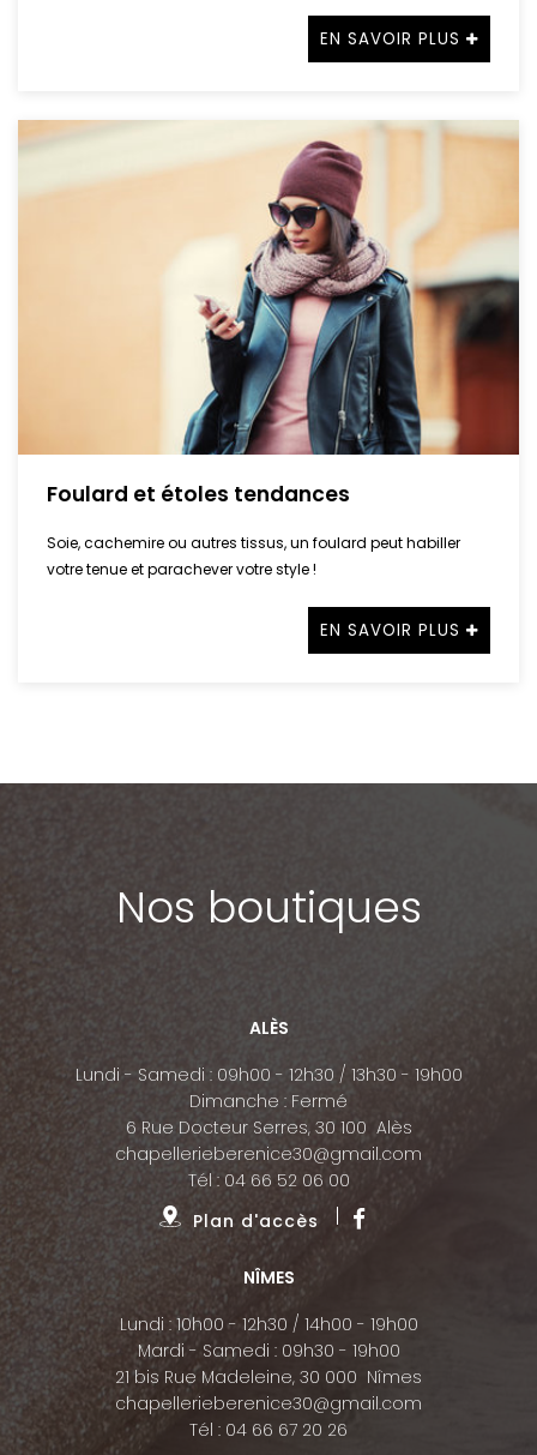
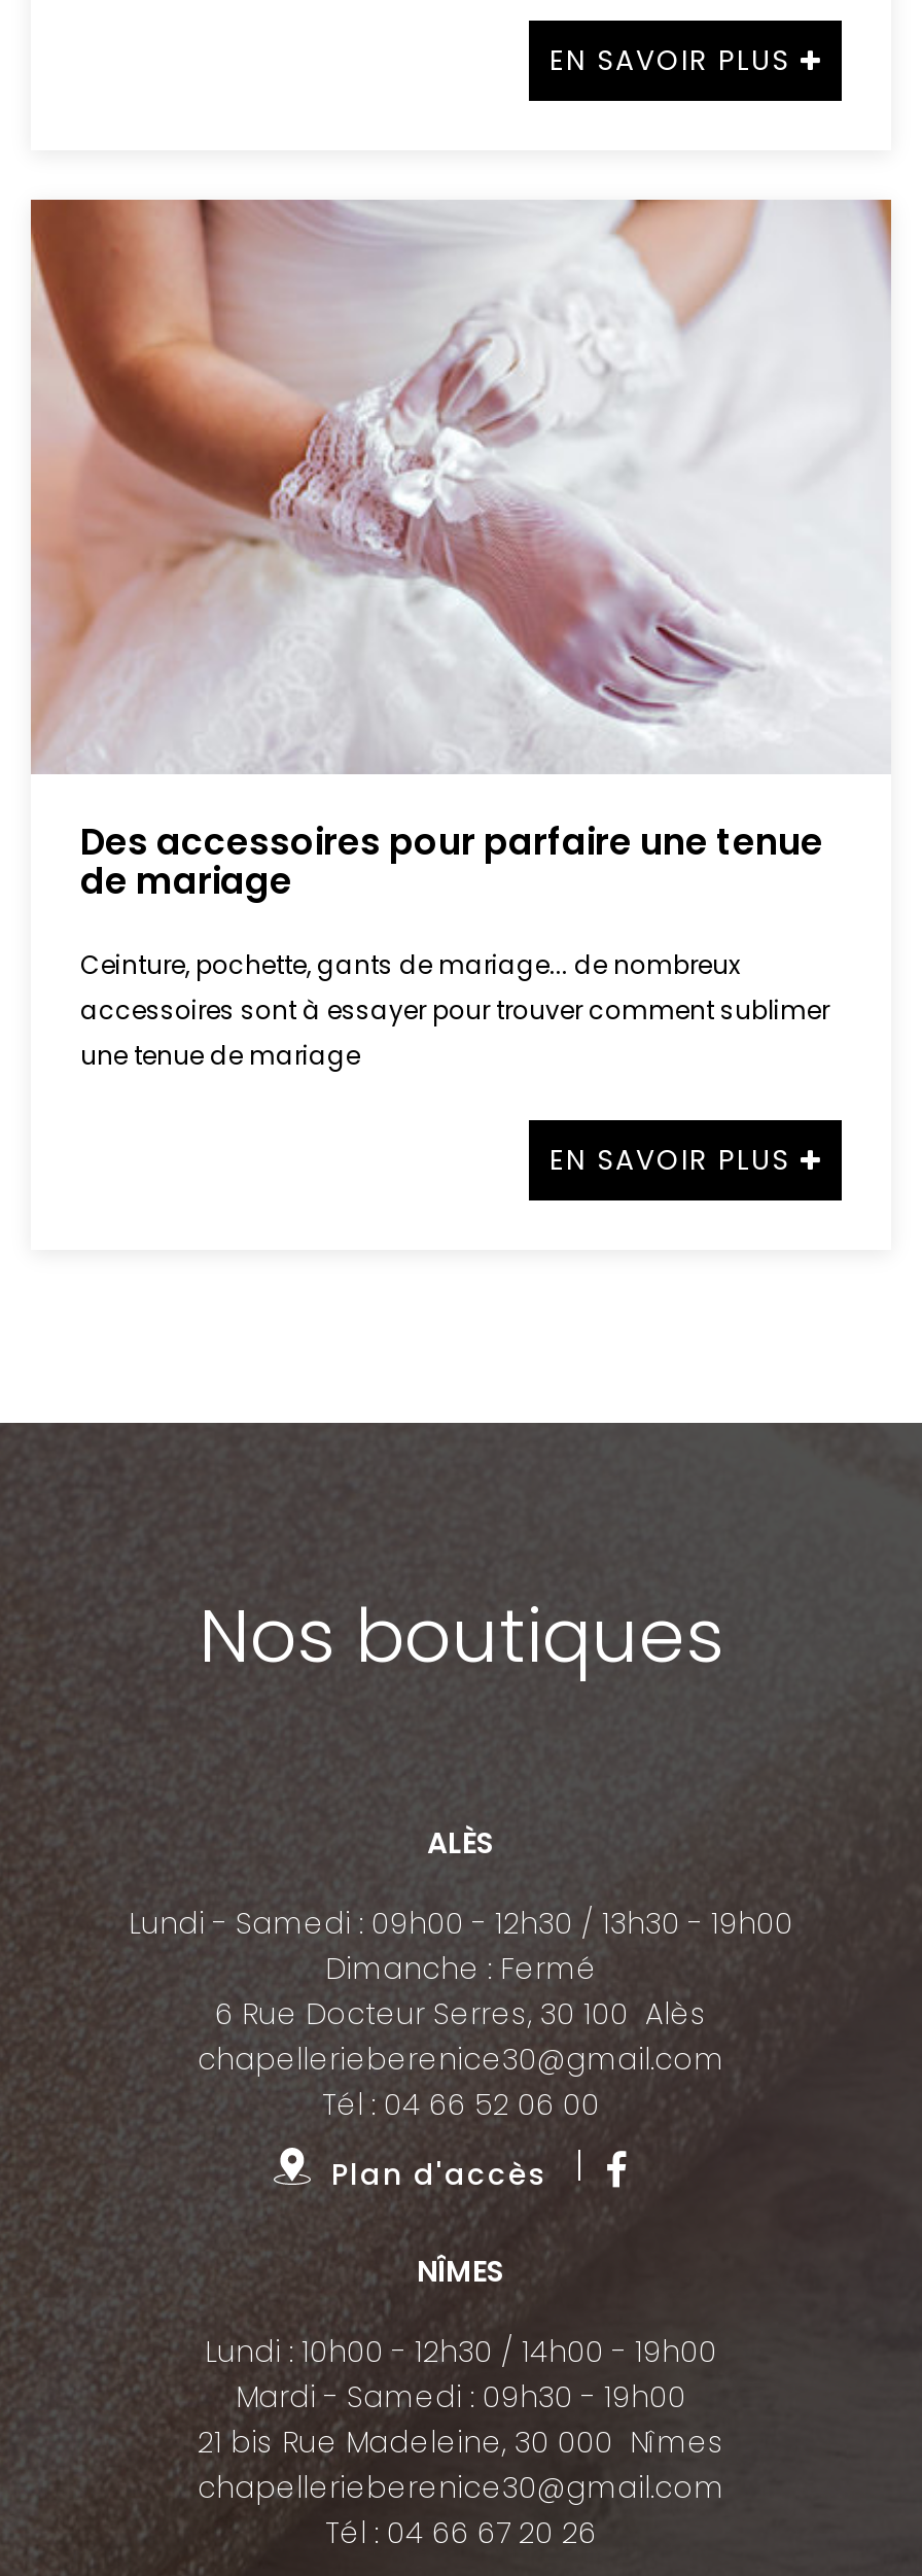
[19,120,520,508] [image] | Foulard et étoles tendances -> [31,198,891,905] [image] | Des accessoires pour parfaire une tenue | de mariage
[47,532,460,579] Soie, cachemire ou autres tissus, un foulard peut habiller | votre tenue et parachever votre style ! -> [80,946,829,1072] Ceinture, pochette, gants de mariage... de nombreux | accessoires sont à essayer pour trouver comment sublimer | une tenue de mariage

